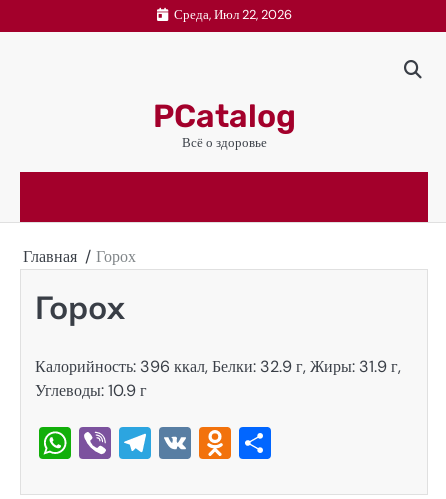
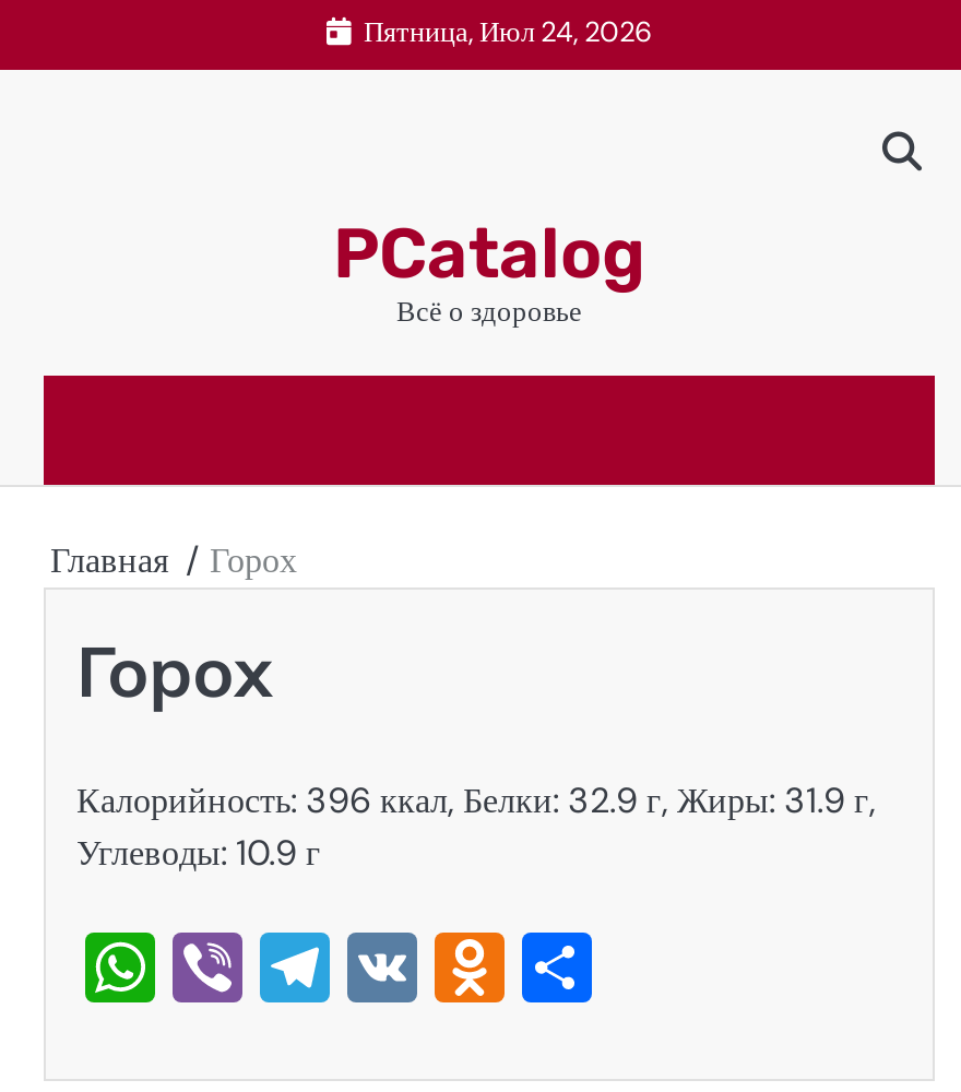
[173,5,291,22] Среда, Июл 22, 2026 -> [364,12,652,49] Пятница, Июл 24, 2026

